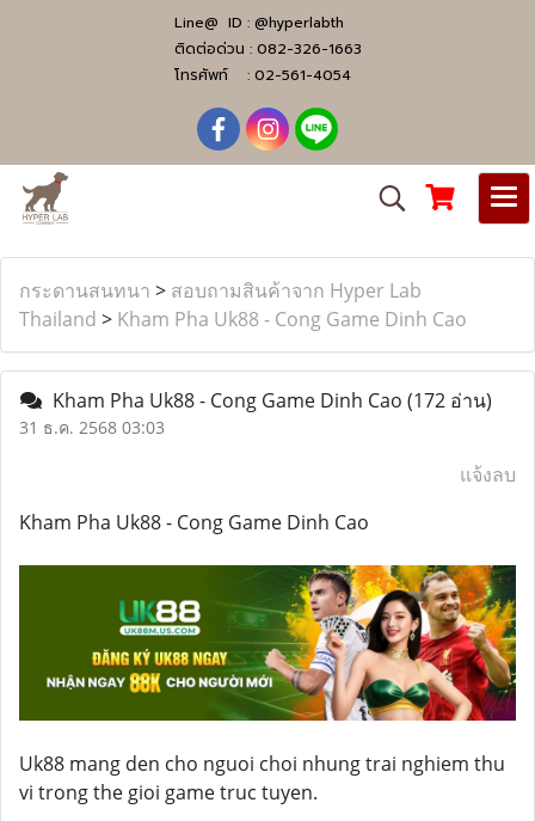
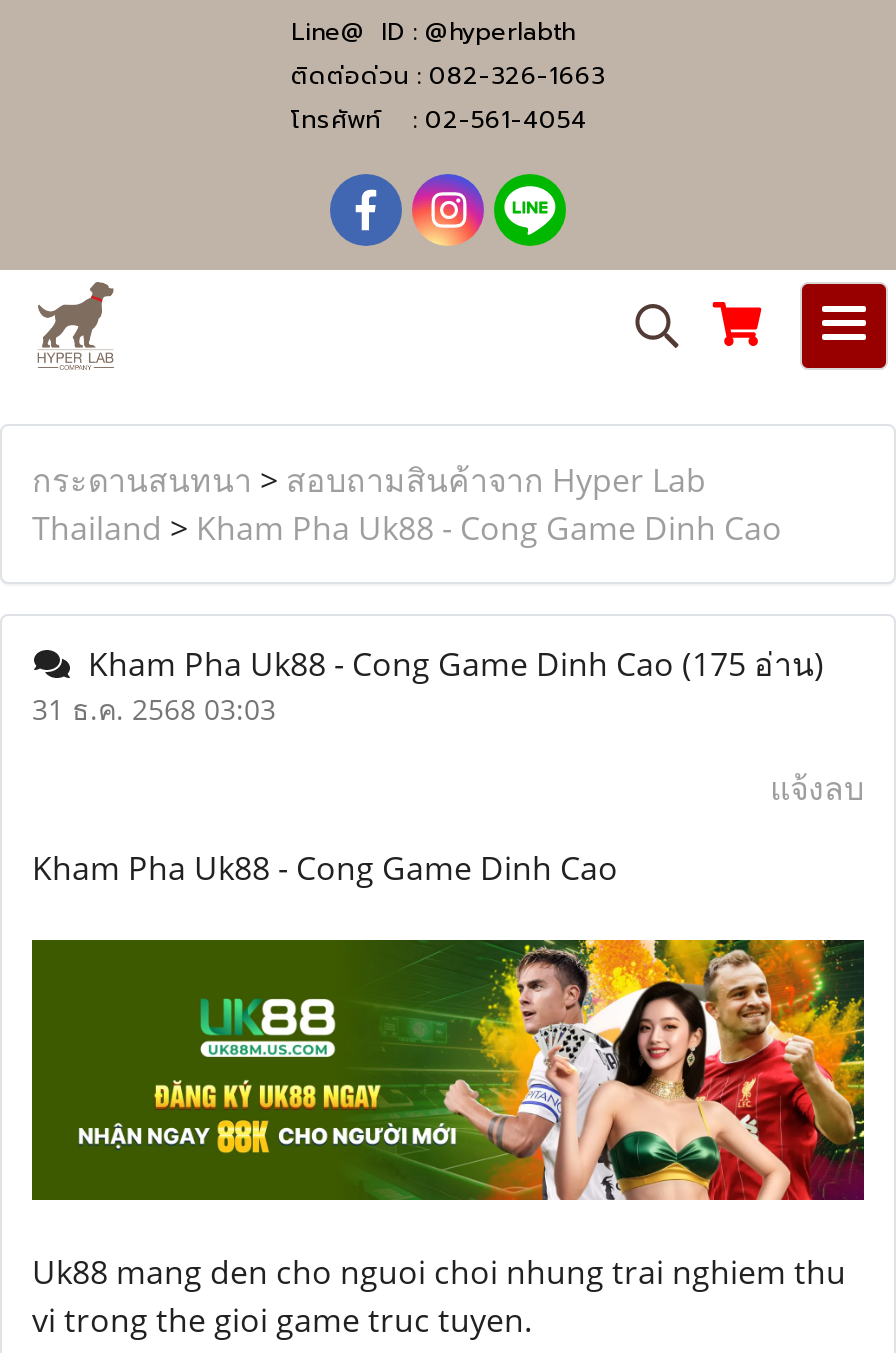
[43,387,492,413] Kham Pha Uk88 - Cong Game Dinh Cao (172 อ่าน) -> [72,642,824,686] Kham Pha Uk88 - Cong Game Dinh Cao (175 อ่าน)

